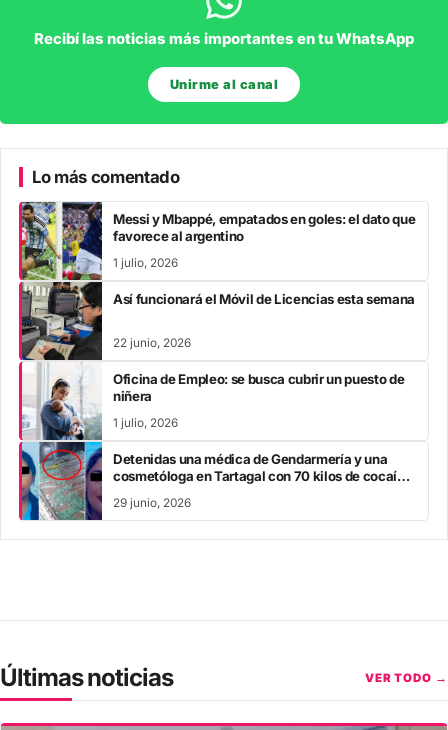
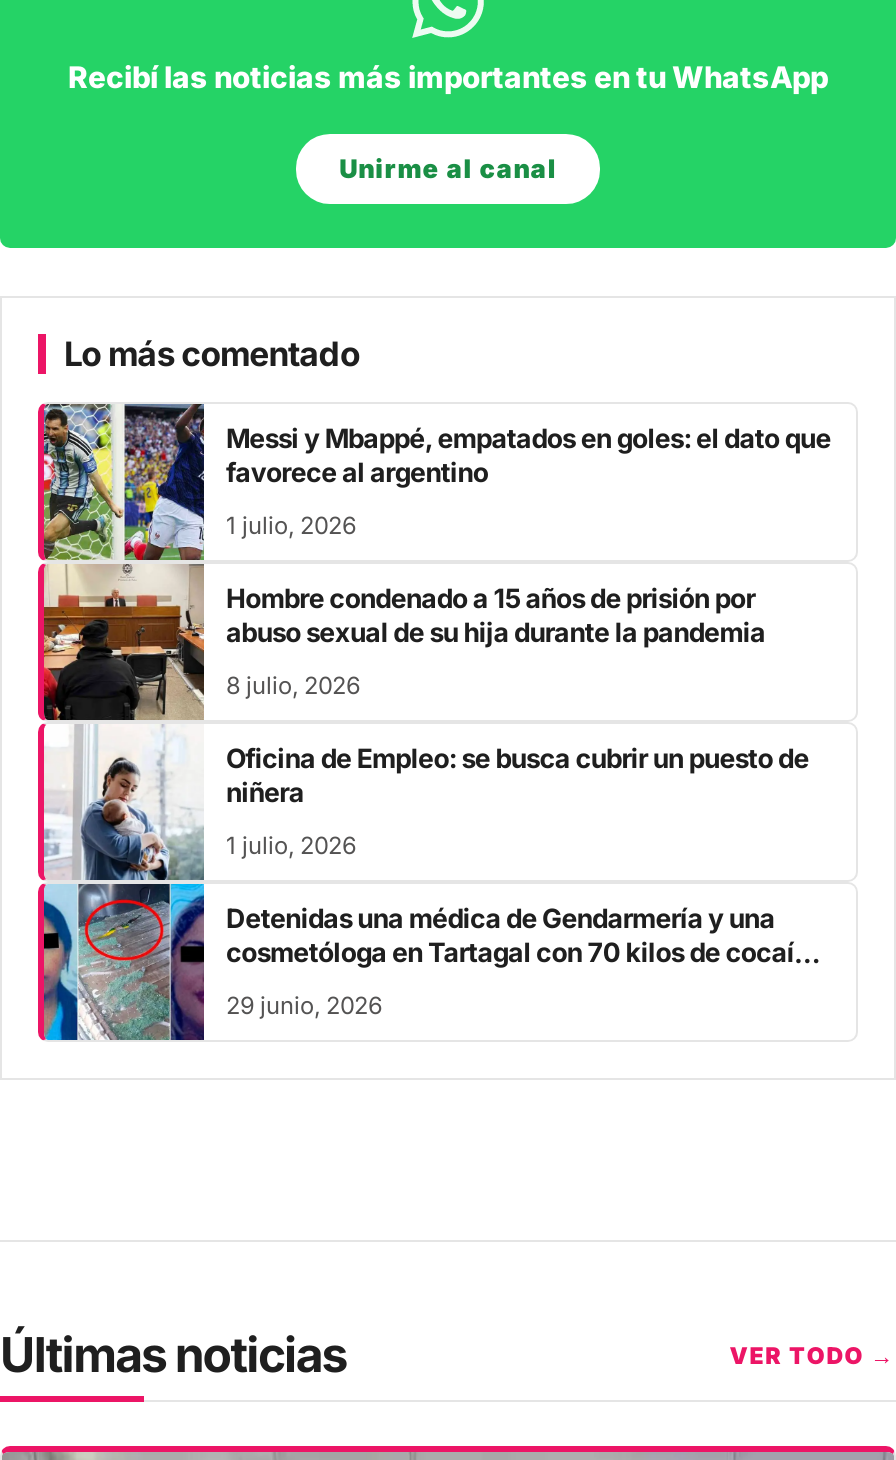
[21,281,415,361] [image] | Así funcionará el Móvil de Licencias esta semana -> [42,562,765,722] [image] | Hombre condenado a 15 años de prisión por | abuso sexual de su hija durante la pandemia
[113,336,191,350] 22 junio, 2026 -> [226,673,360,701] 8 julio, 2026

